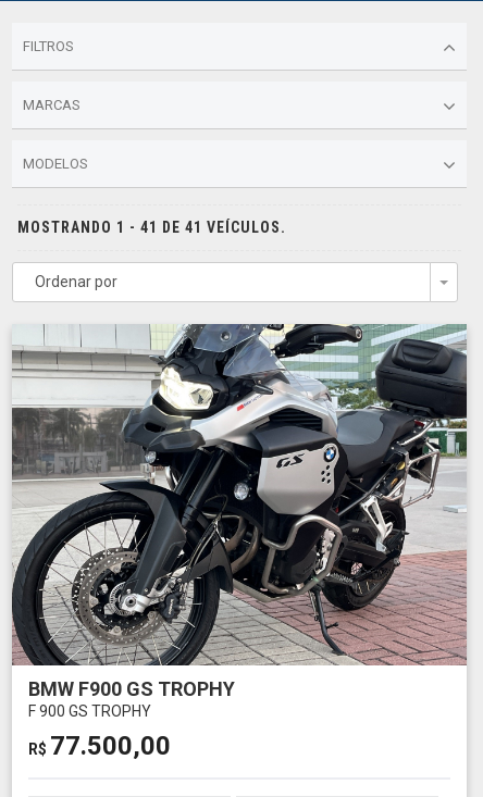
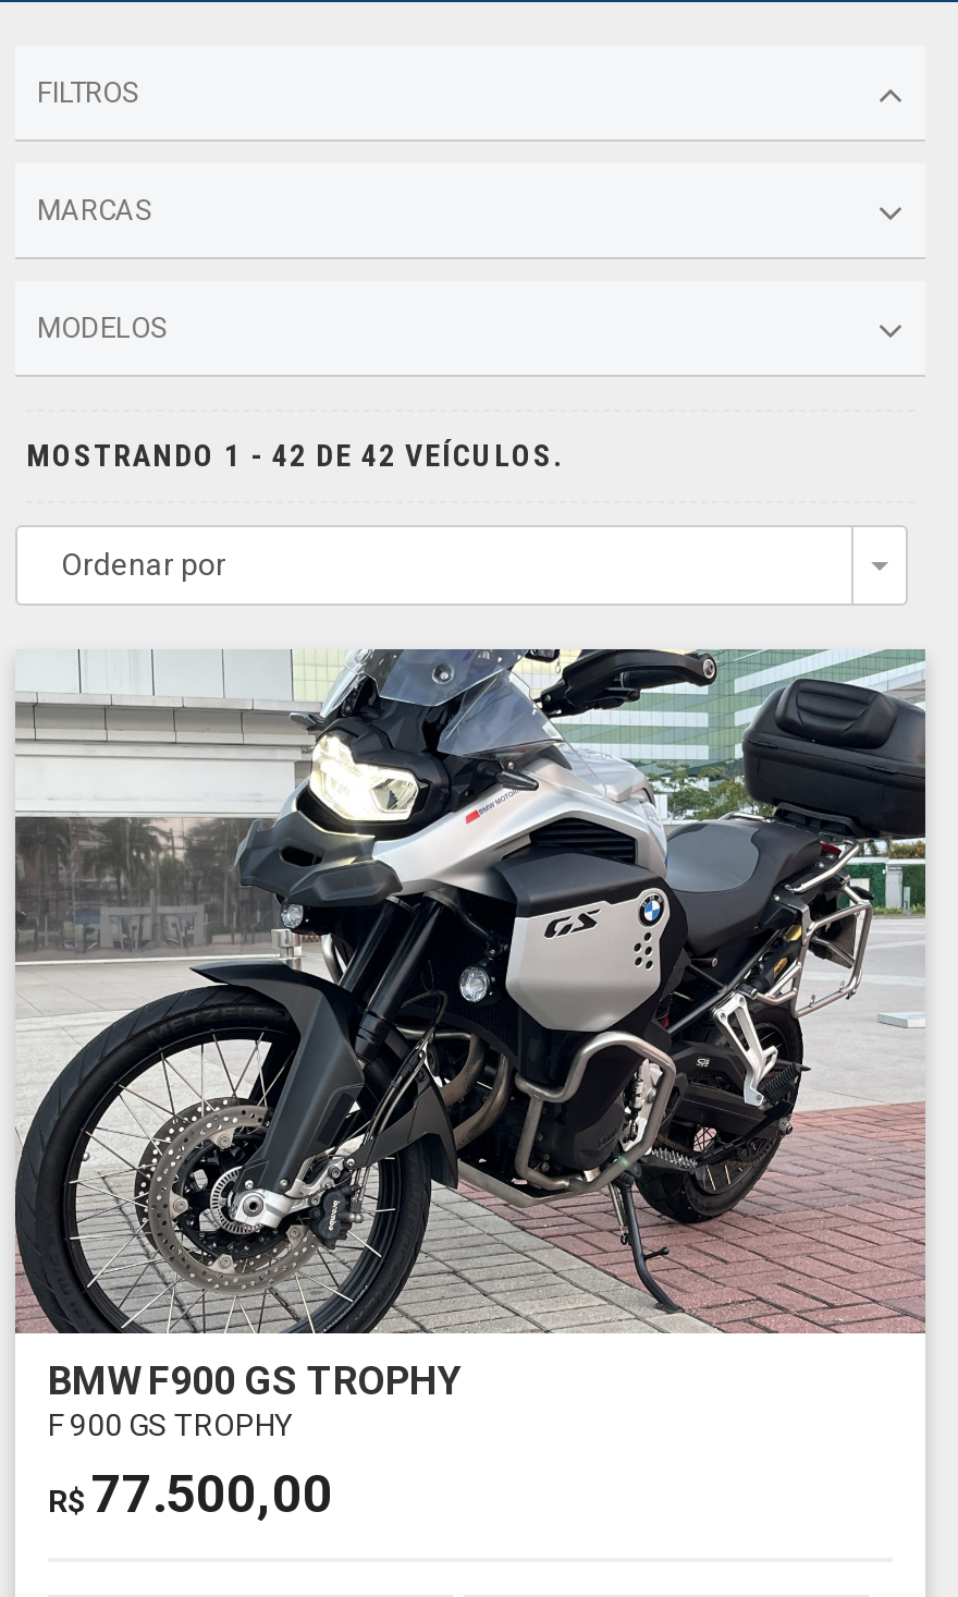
[17,219,286,236] MOSTRANDO 1 - 41 DE 41 VEÍCULOS. -> [26,438,564,473] MOSTRANDO 1 - 42 DE 42 VEÍCULOS.

